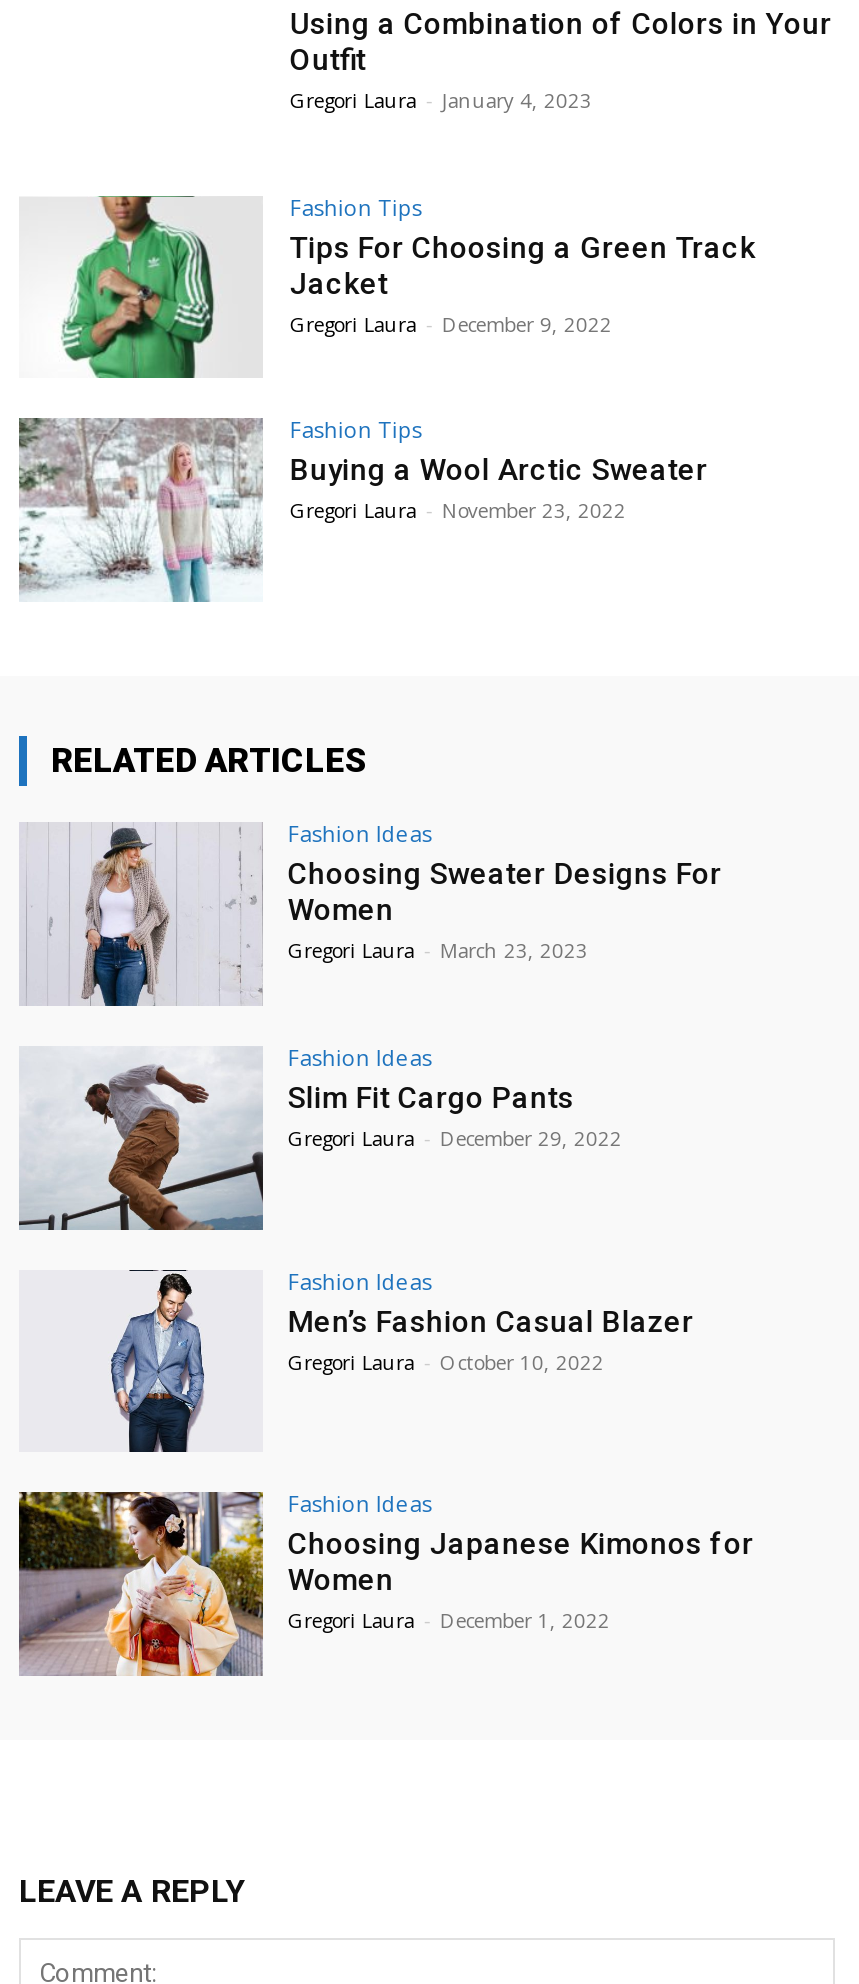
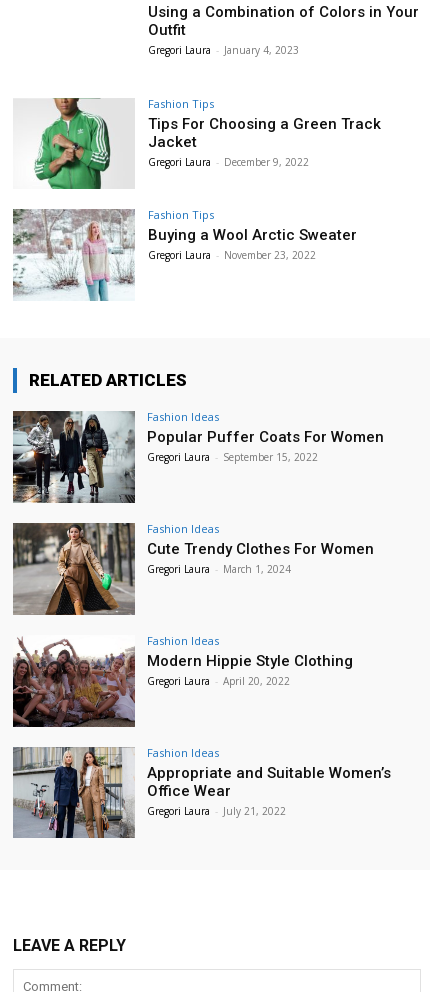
[19,822,722,1006] [image] | Choosing Sweater Designs For | Women | Gregori Laura - March 23, 2023 -> [12,410,384,504] [image] | Popular Puffer Coats For Women | Gregori Laura - September 15, 2022
[19,1046,622,1232] [image] | Slim Fit Cargo Pants | Gregori Laura - December 29, 2022 -> [12,522,374,616] [image] | Cute Trendy Clothes For Women | Gregori Laura - March 1, 2024
[19,1268,694,1454] [image] | Men’s Fashion Casual Blazer | Gregori Laura - October 10, 2022 -> [12,635,353,728] [image] | Modern Hippie Style Clothing | Gregori Laura - April 20, 2022
[17,1490,754,1678] [image] | Choosing Japanese Kimonos for | Women | Gregori Laura - December 1, 2022 -> [12,746,391,839] [image] | Appropriate and Suitable Women’s | Office Wear | Gregori Laura - July 21, 2022

